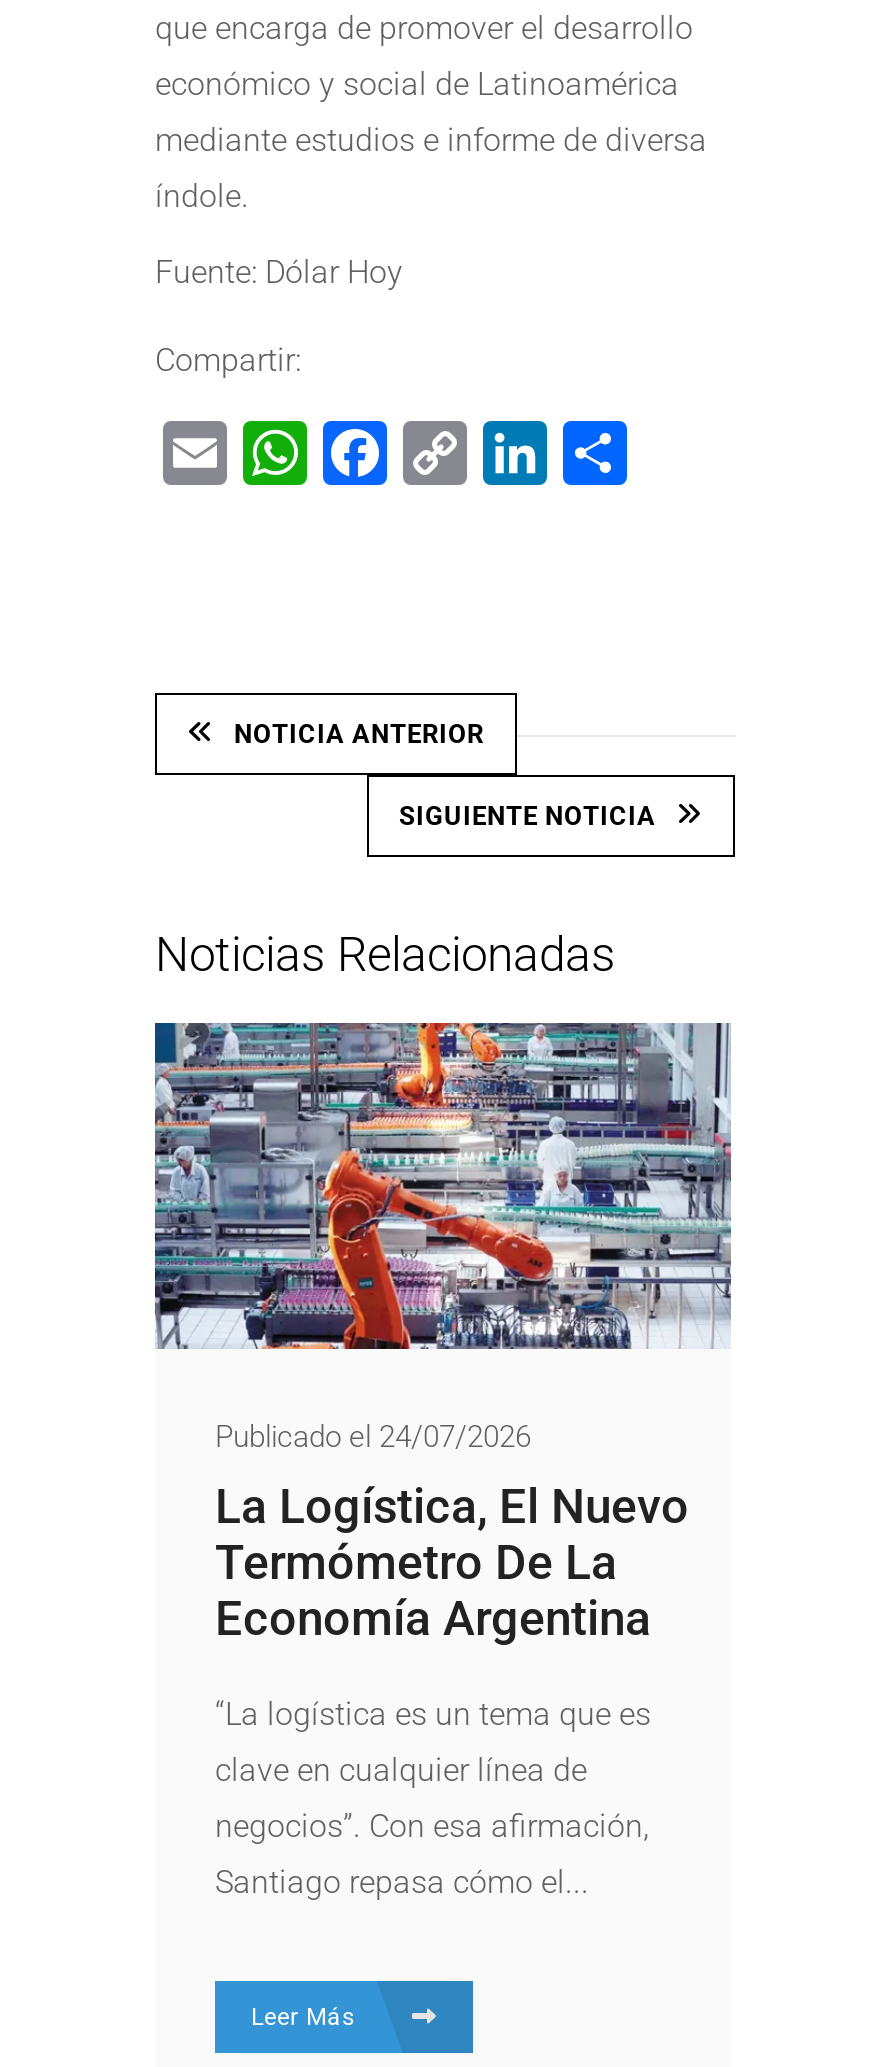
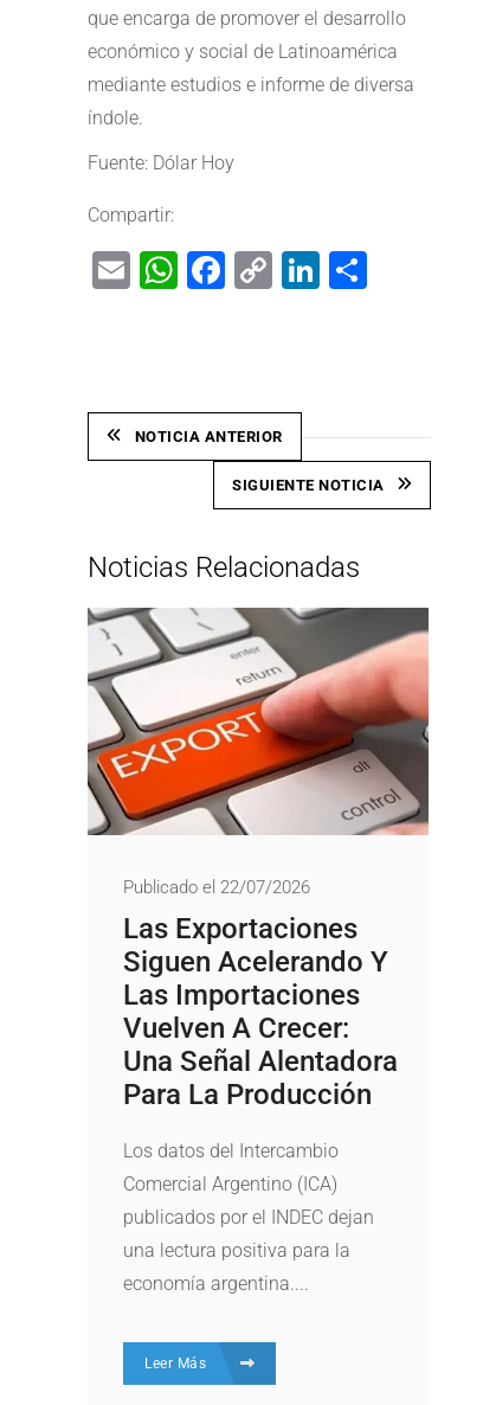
[153,1021,733,1900] [image] | Publicado el 24/07/2026 | La Logística, El Nuevo | Termómetro De La | Economía Argentina | “La logística es un tema que es | clave en cualquier línea de | negocios”. Con esa afirmación, | Santiago repasa cómo el... -> [88,607,430,1295] [image] | Publicado el 22/07/2026 | Las Exportaciones | Siguen Acelerando Y | Las Importaciones | Vuelven A Crecer: | Una Señal Alentadora | Para La Producción | Los datos del Intercambio | Comercial Argentino (ICA) | publicados por el INDEC dejan | una lectura positiva para la | economía argentina....

